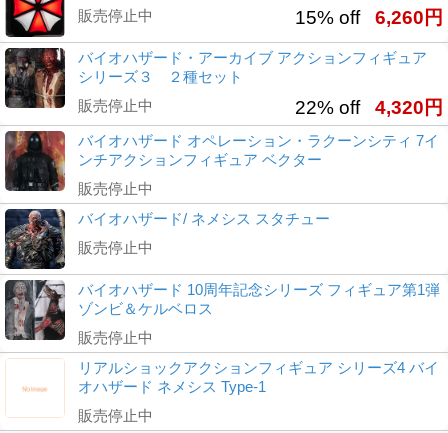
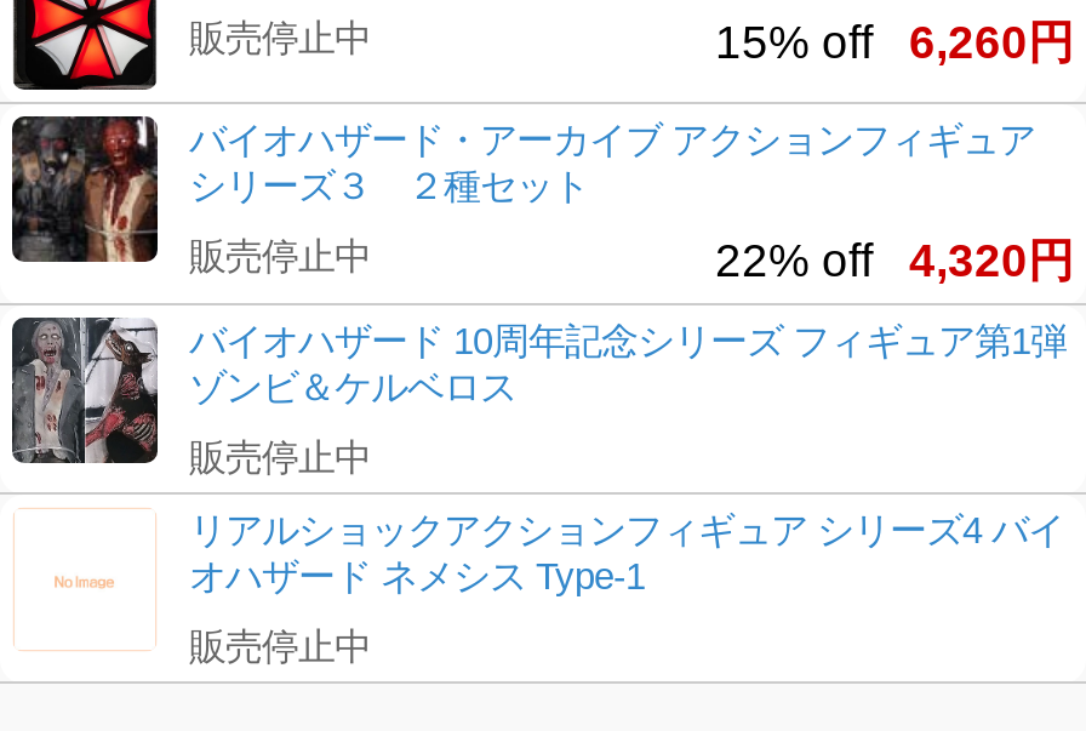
[6,130,439,256] [image] | バイオハザード オペレーション・ラクーンシティ 7イ | ンチアクションフィギュア ベクター | 販売停止中 | バイオハザード/ ネメシス スタチュー | 販売停止中 -> none
[4,208,66,270] [image] -> none

